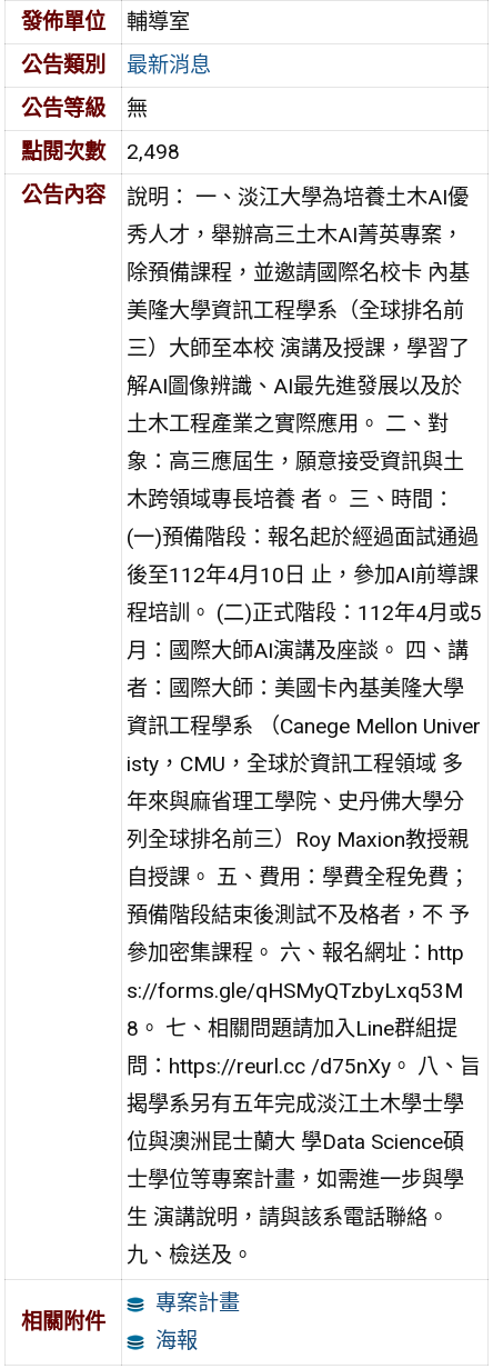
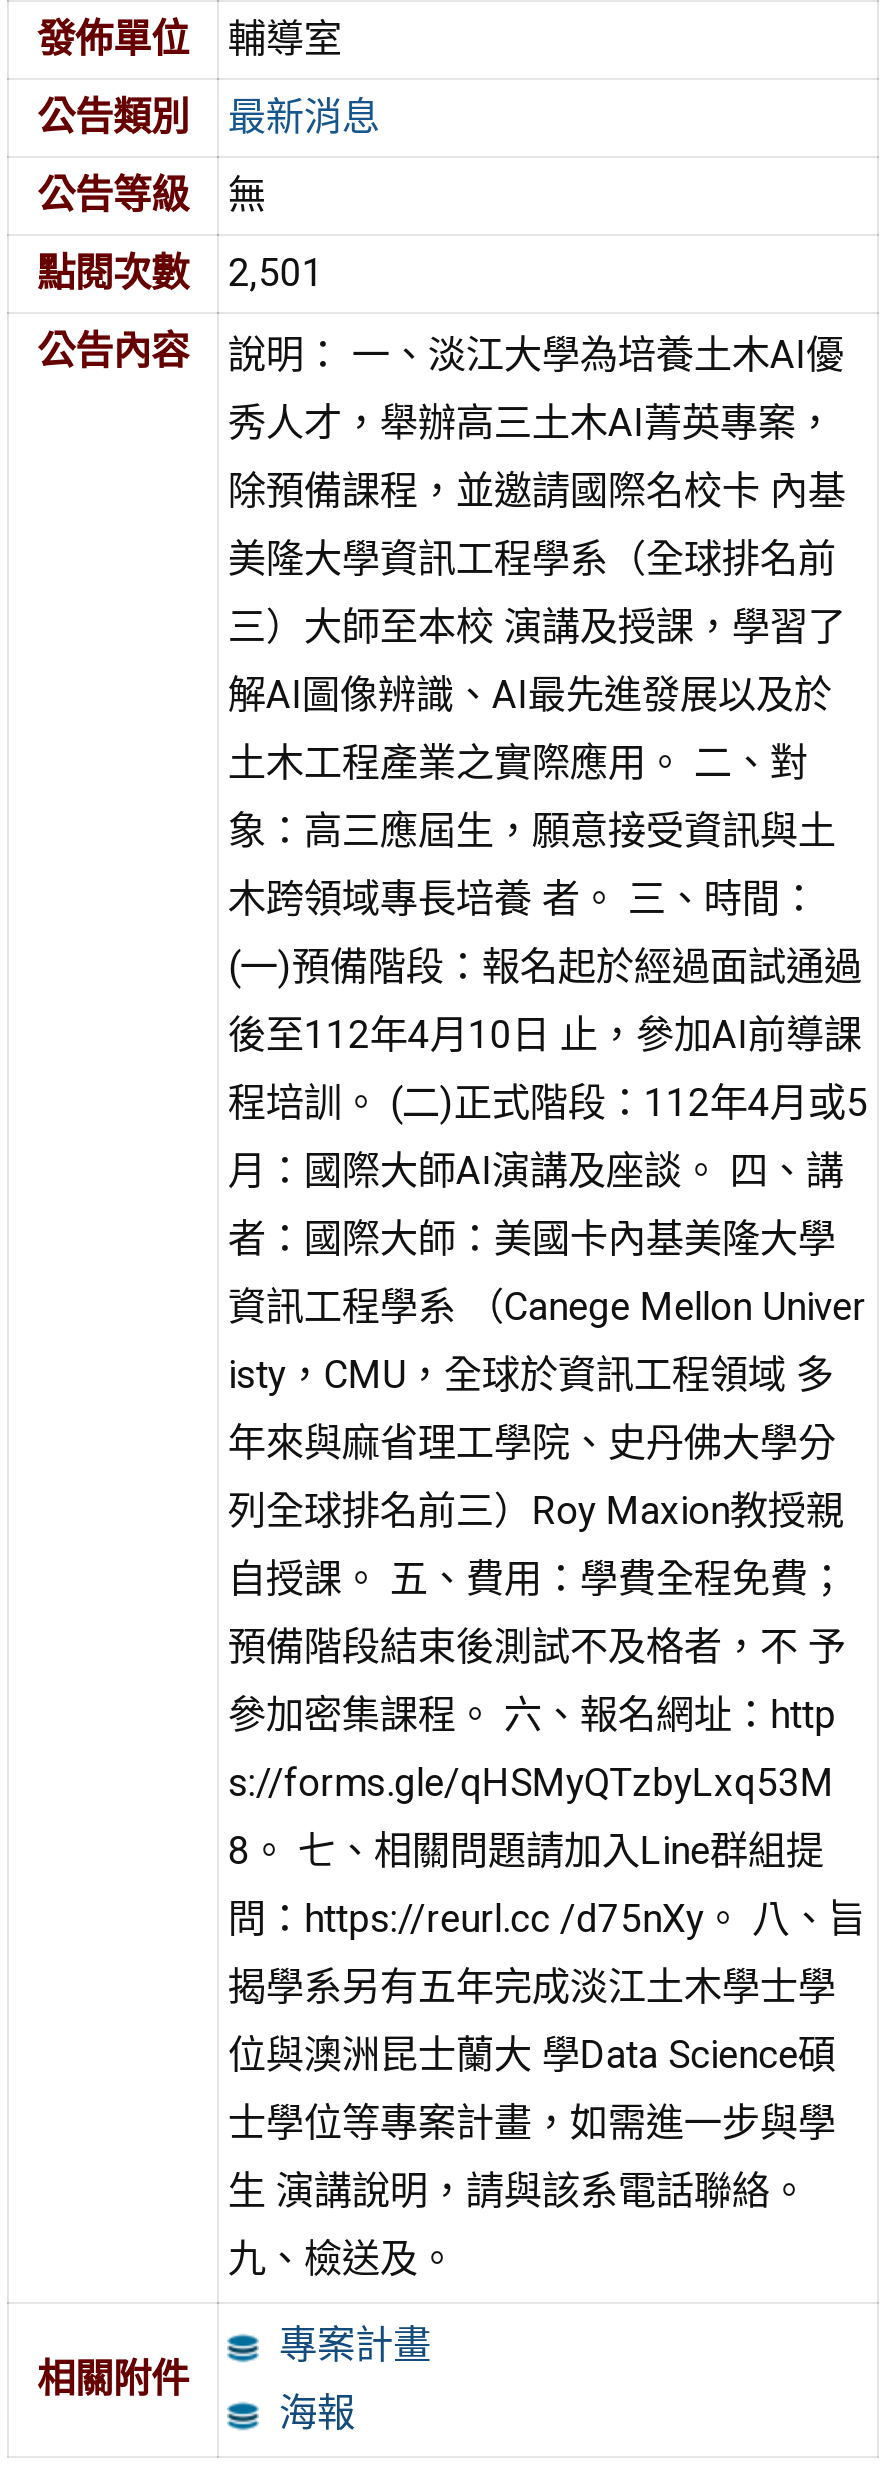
[21,139,180,164] 點閱次數 2,498 -> [37,250,324,296] 點閱次數 2,501

